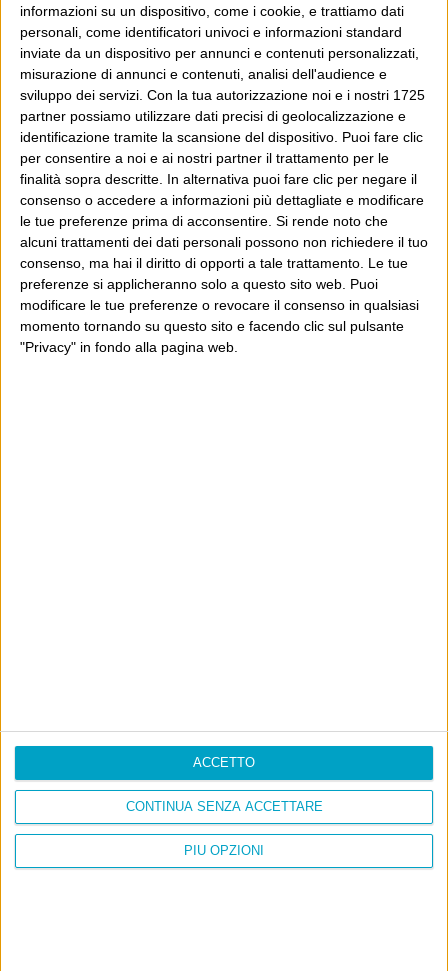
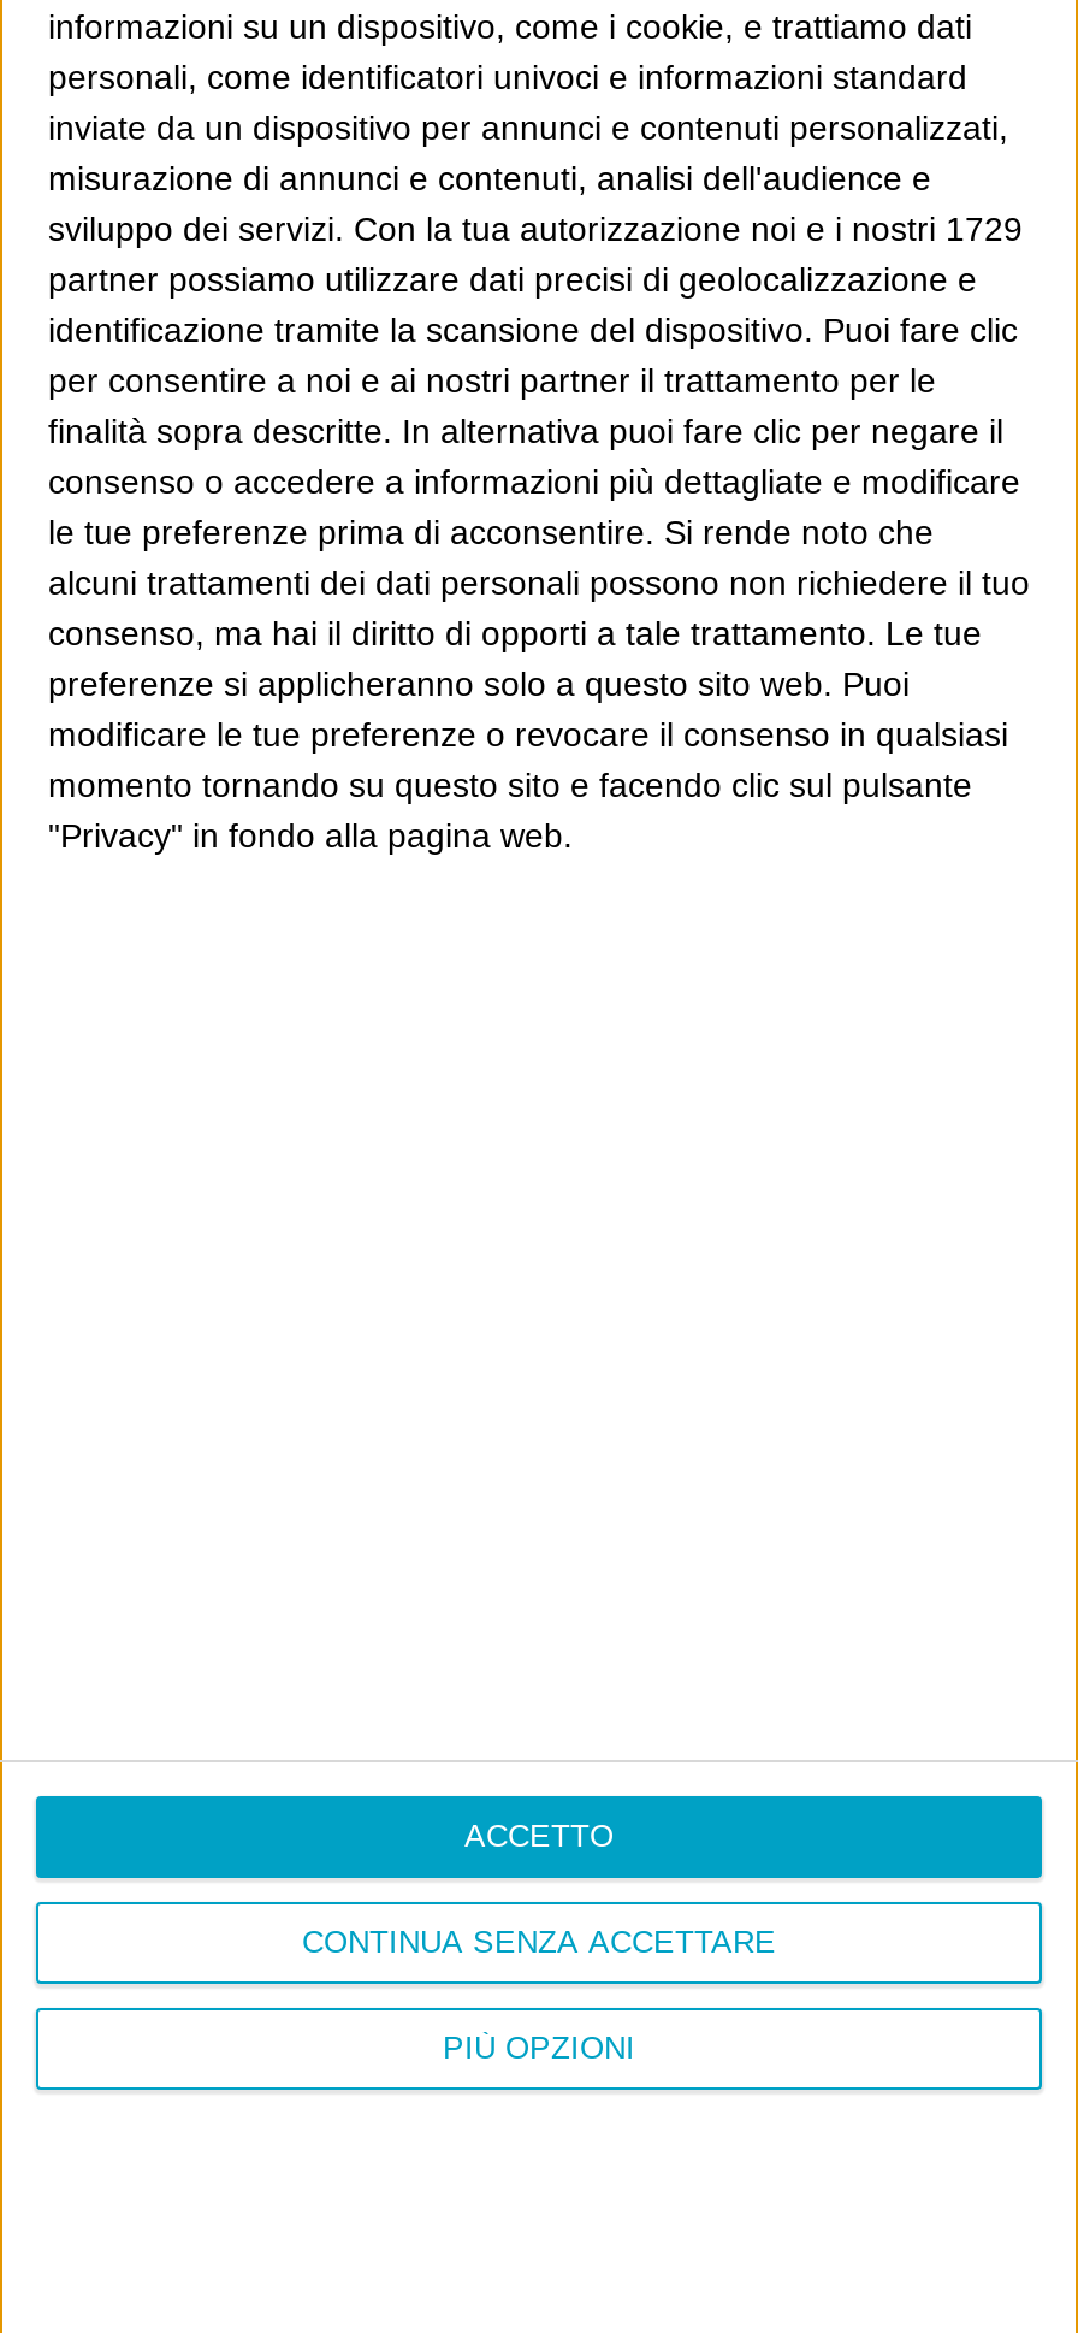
[20,87,425,103] sviluppo dei servizi. Con la tua autorizzazione noi e i nostri 1725 -> [48,211,1023,249] sviluppo dei servizi. Con la tua autorizzazione noi e i nostri 1729

